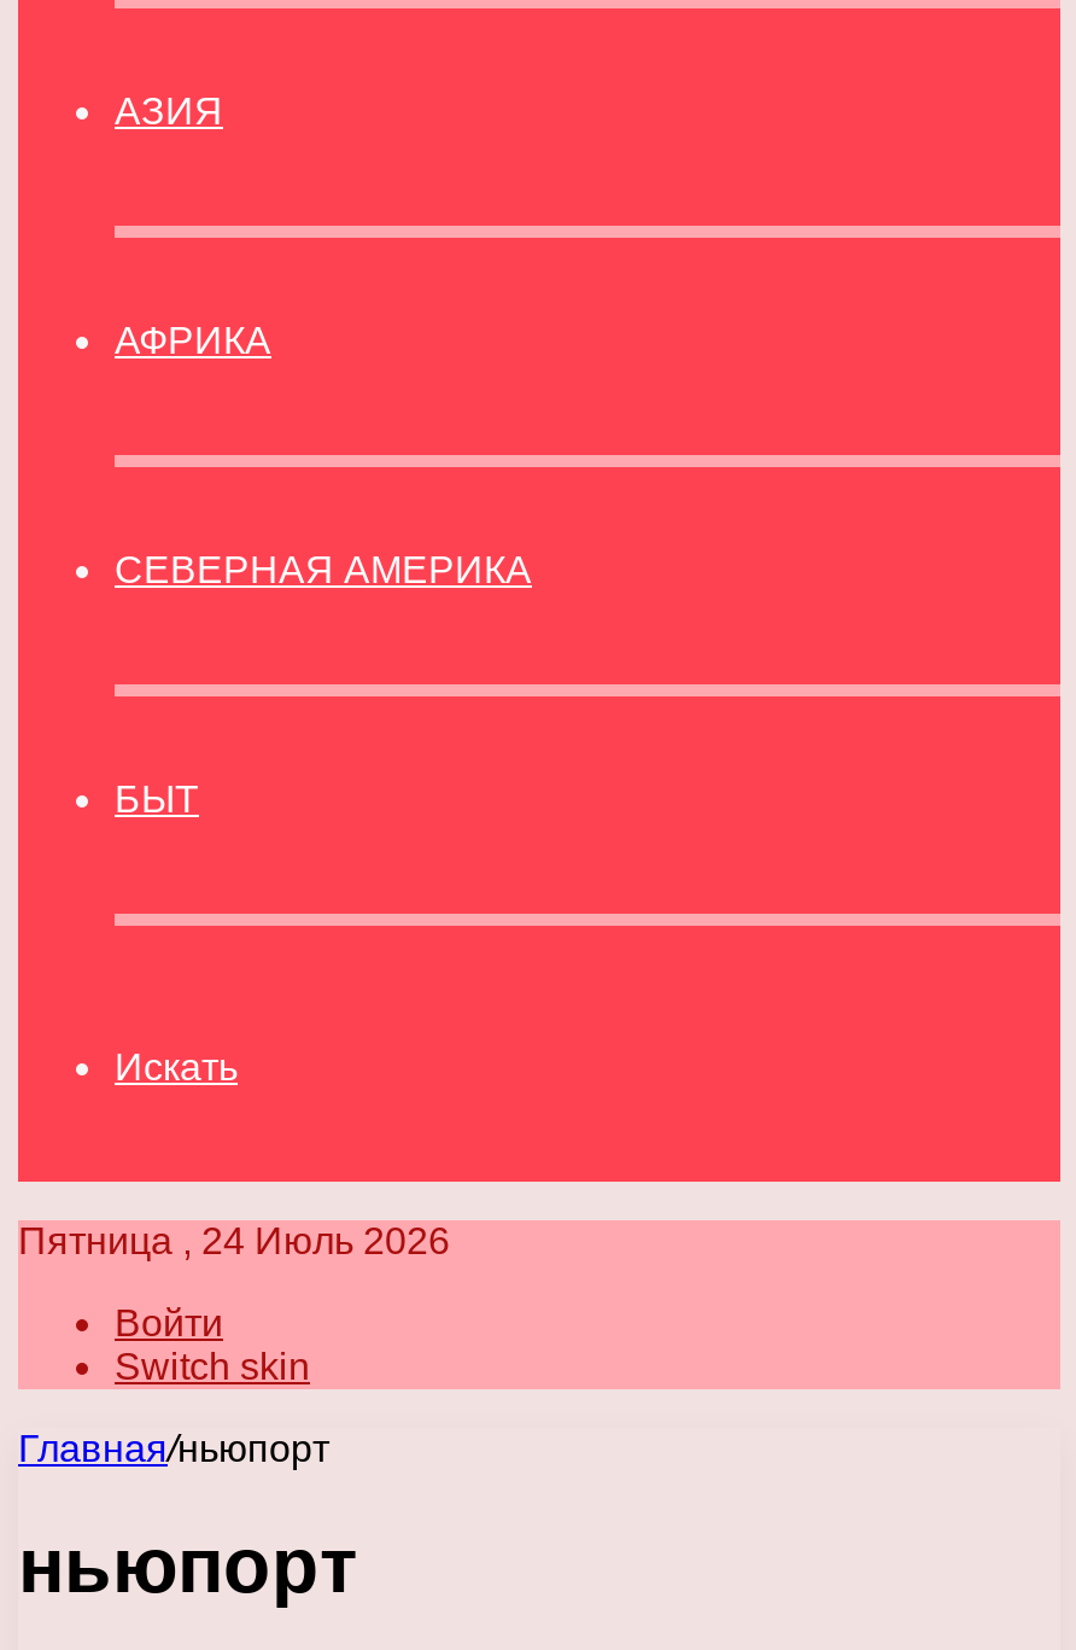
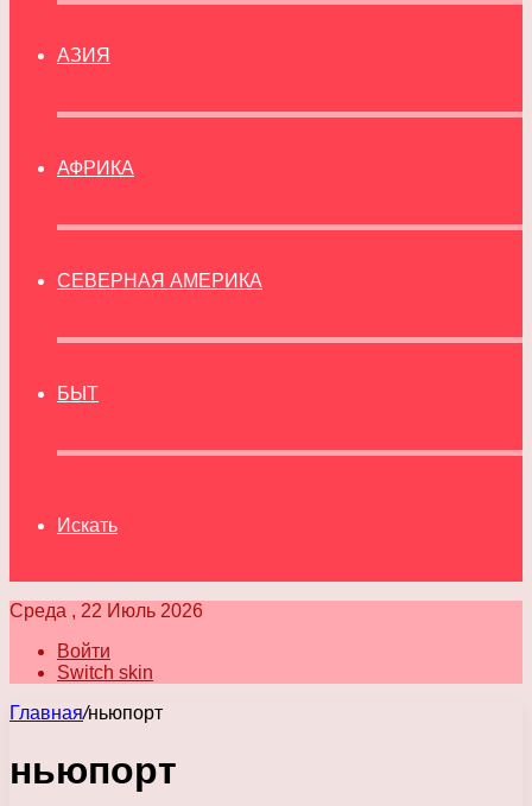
[18,1220,450,1261] Пятница , 24 Июль 2026 -> [9,601,203,621] Среда , 22 Июль 2026

